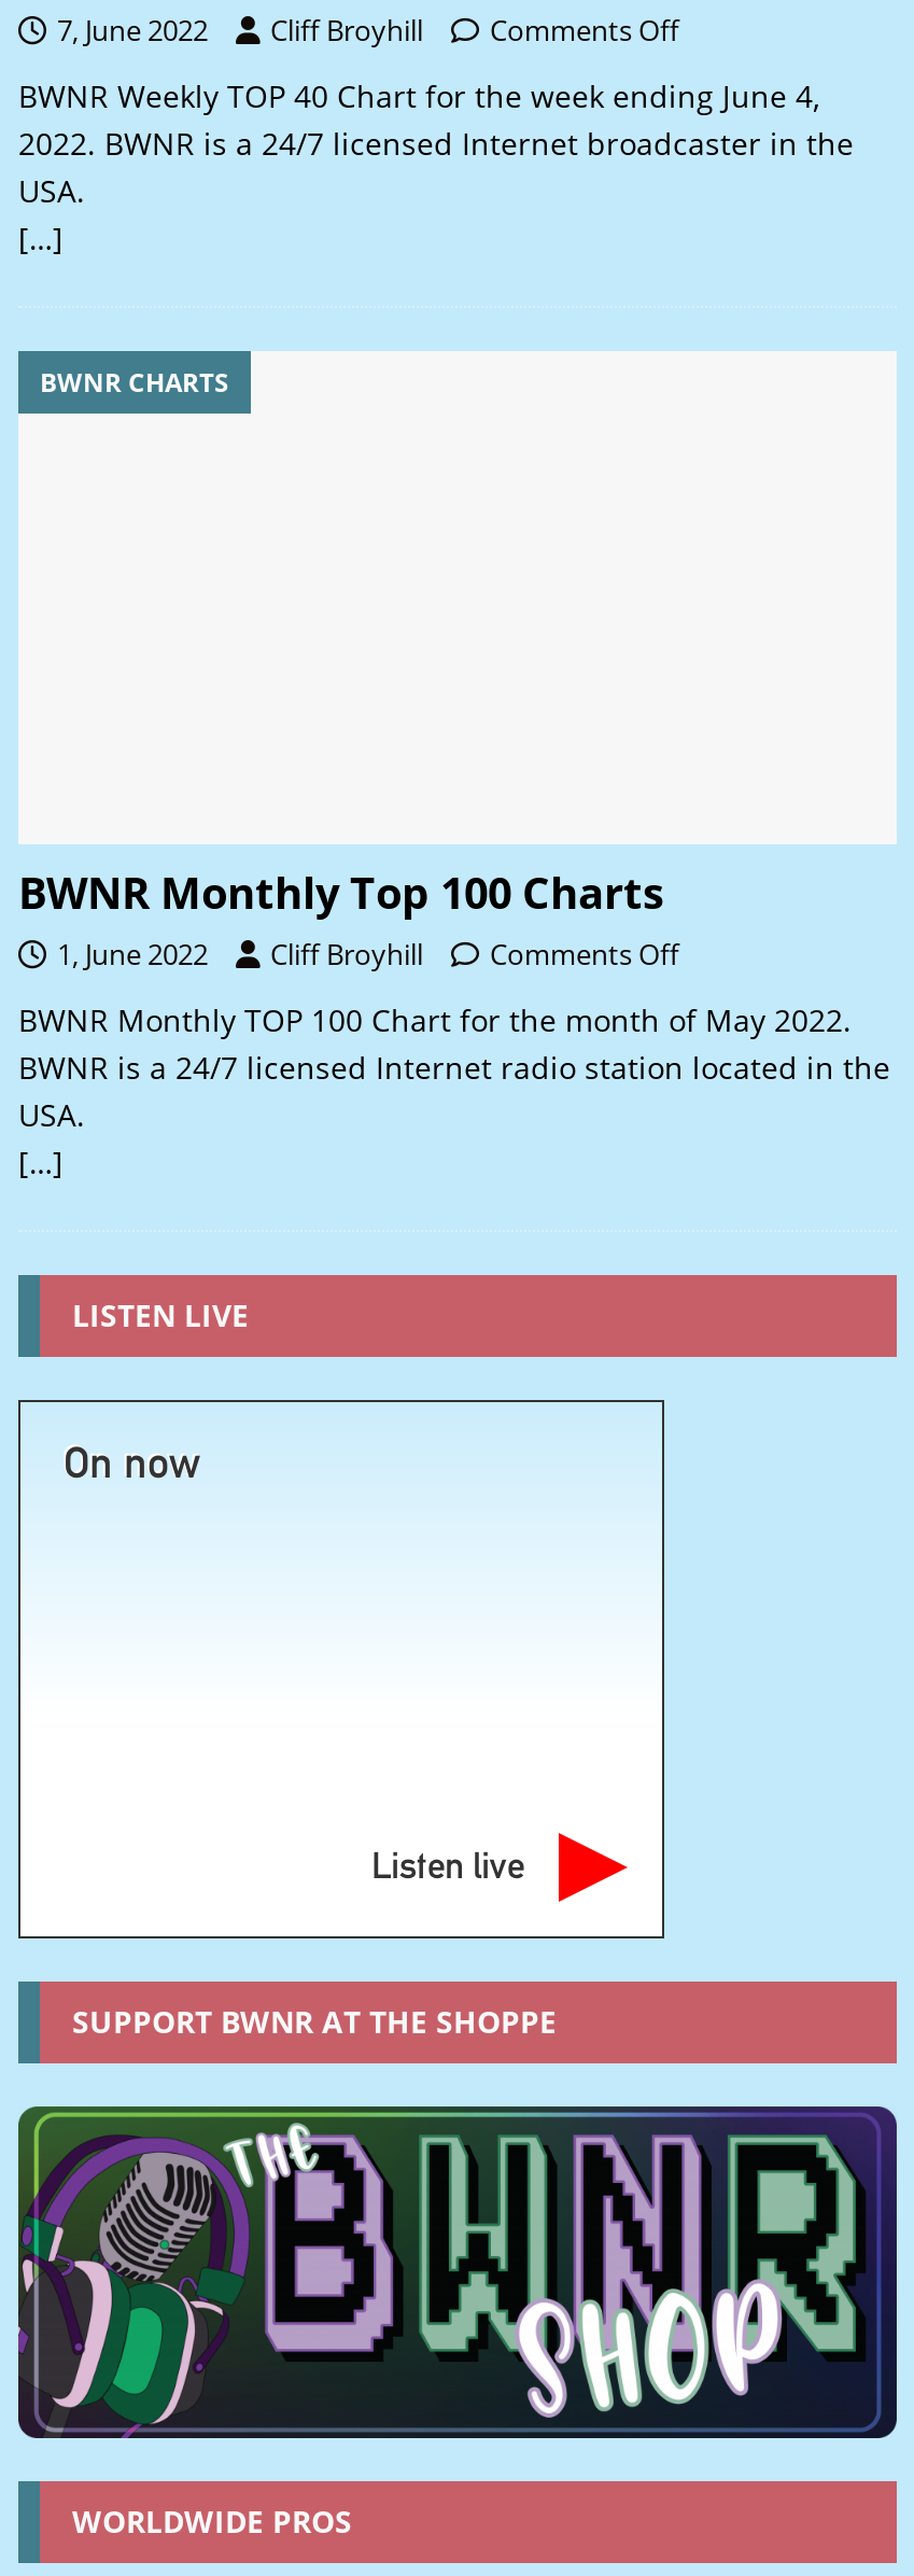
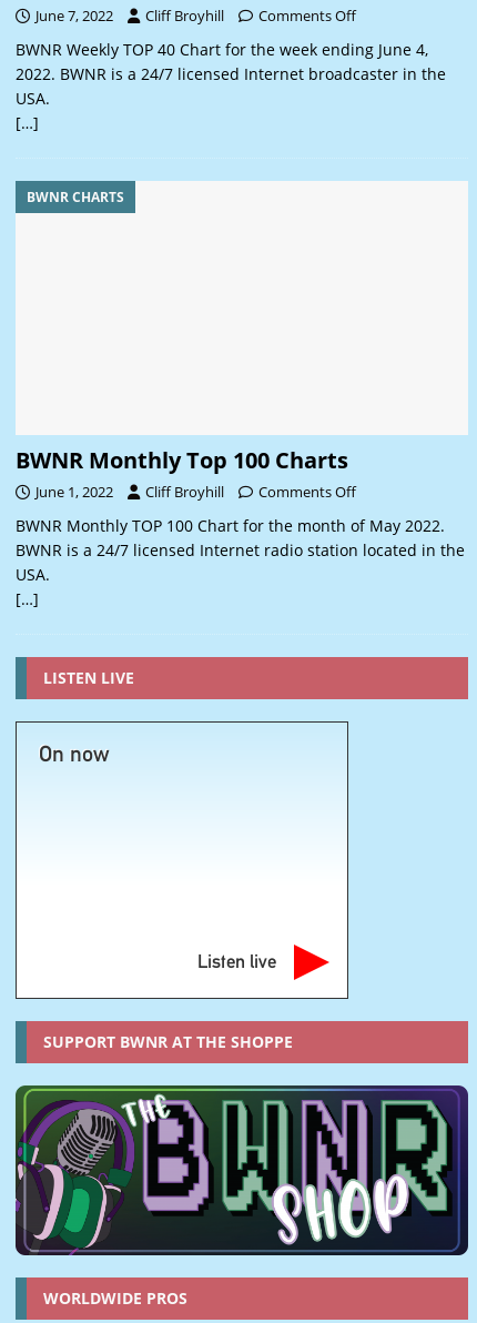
[57,10,679,49] 7, June 2022 Cliff Broyhill Comments Off -> [35,5,356,25] June 7, 2022 Cliff Broyhill Comments Off
[57,935,679,973] 1, June 2022 Cliff Broyhill Comments Off -> [35,482,356,502] June 1, 2022 Cliff Broyhill Comments Off

